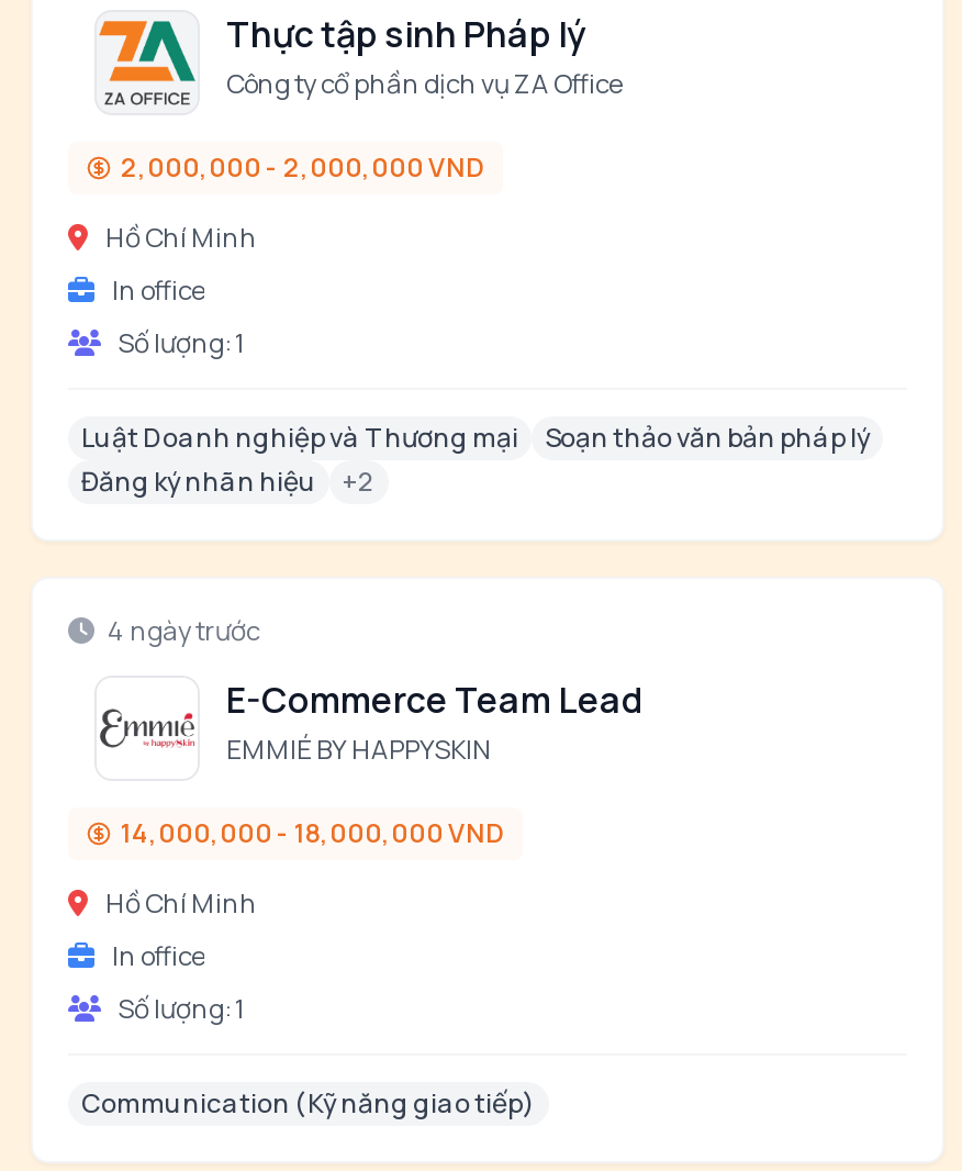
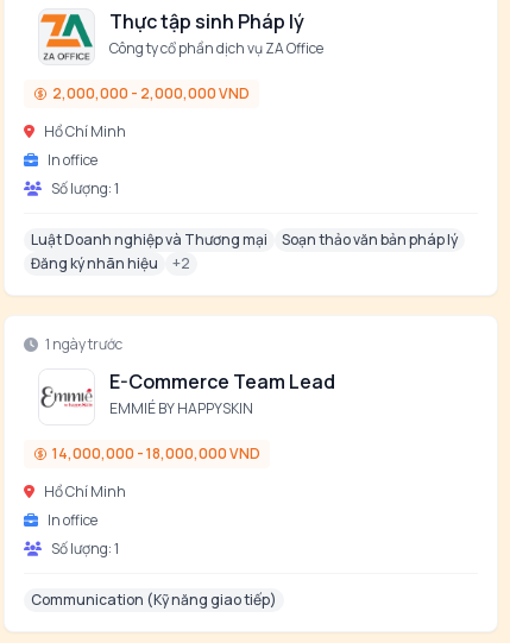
[108,612,259,649] 4 ngày trước -> [45,334,122,354] 1 ngày trước

